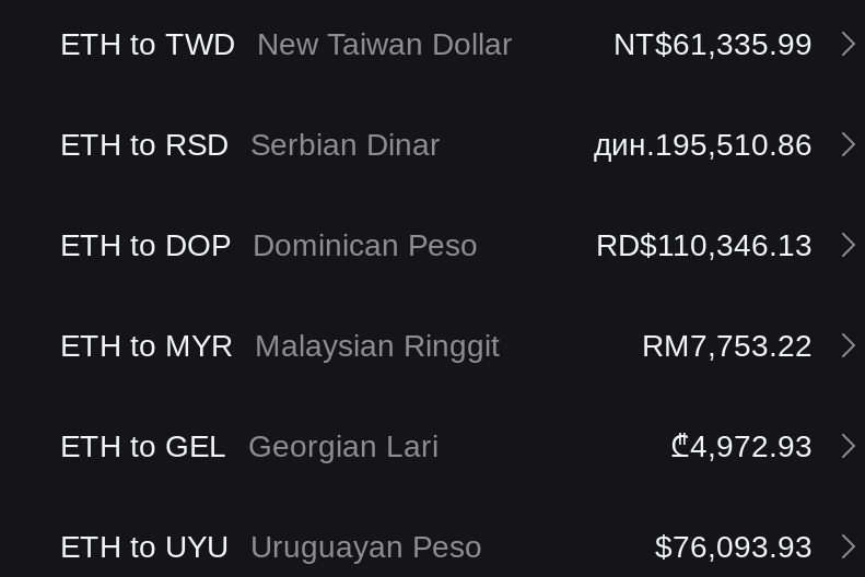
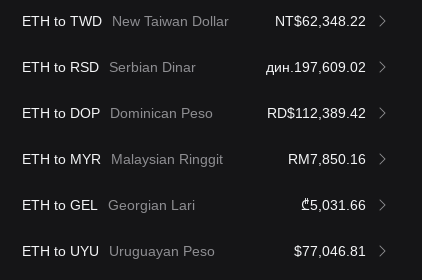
[613,26,813,61] NT$61,335.99 -> [275,13,366,29] NT$62,348.22
[594,126,813,161] дин.195,510.86 -> [266,59,366,75] дин.197,609.02
[596,227,813,262] RD$110,346.13 -> [267,105,366,121] RD$112,389.42
[642,327,813,362] RM7,753.22 -> [288,151,366,167] RM7,850.16
[670,428,813,463] ₾4,972.93 -> [301,197,366,213] ₾5,031.66
[655,528,813,563] $76,093.93 -> [294,243,366,259] $77,046.81

